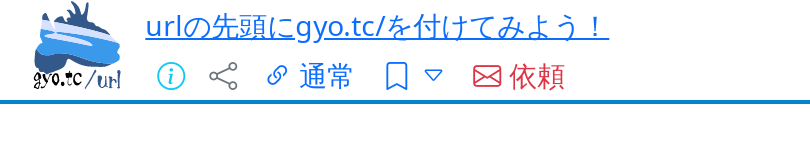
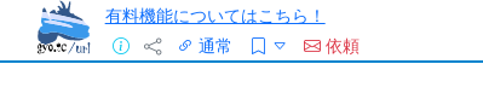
[145,6,609,44] urlの先頭にgyo.tc/を付けてみよう！ -> [105,4,325,27] 有料機能についてはこちら！

